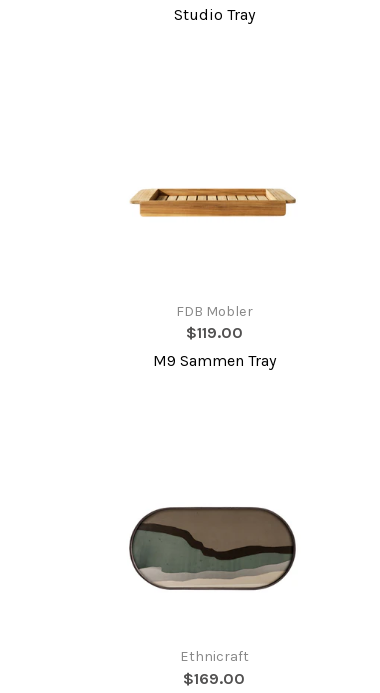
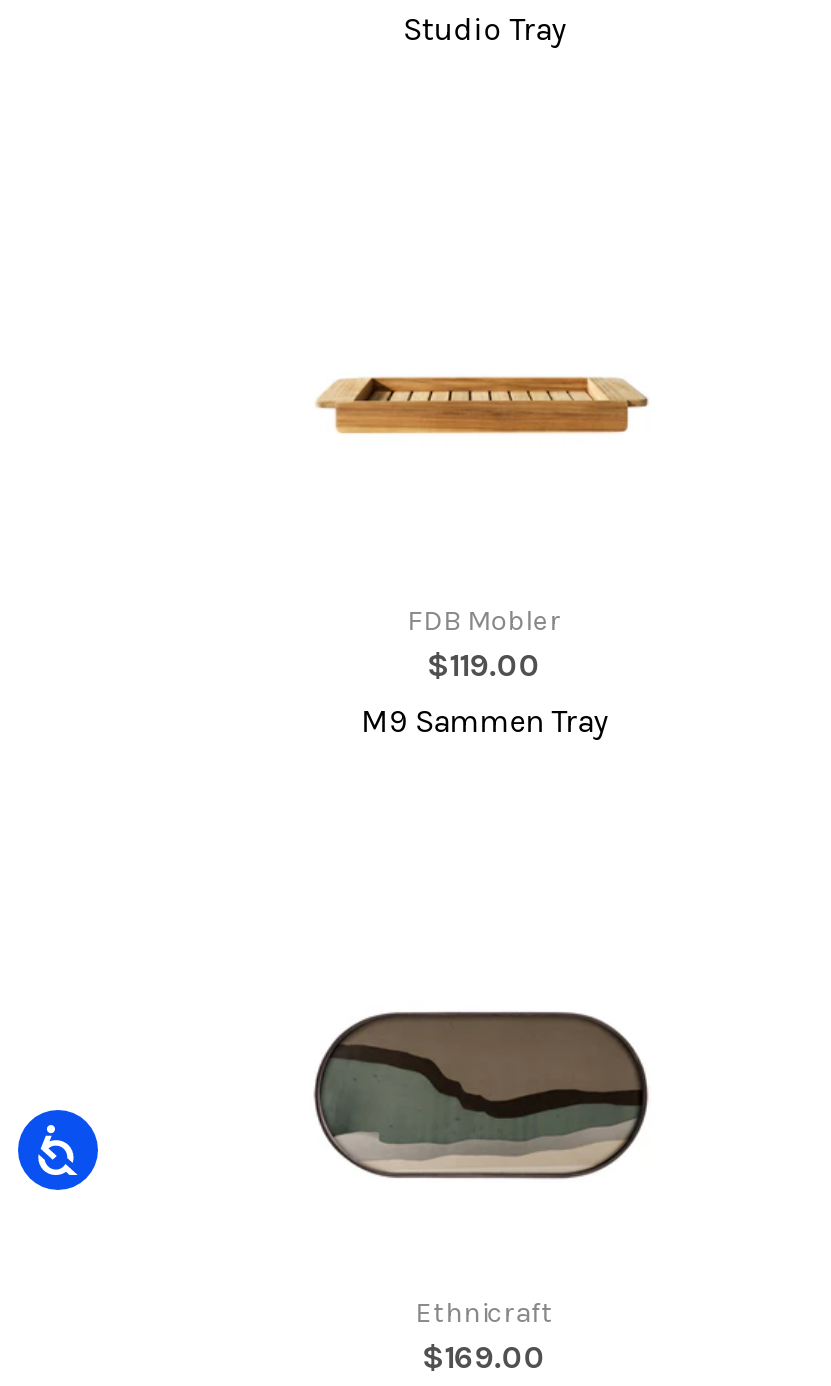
none -> [16,1108,100,1192] [image]

